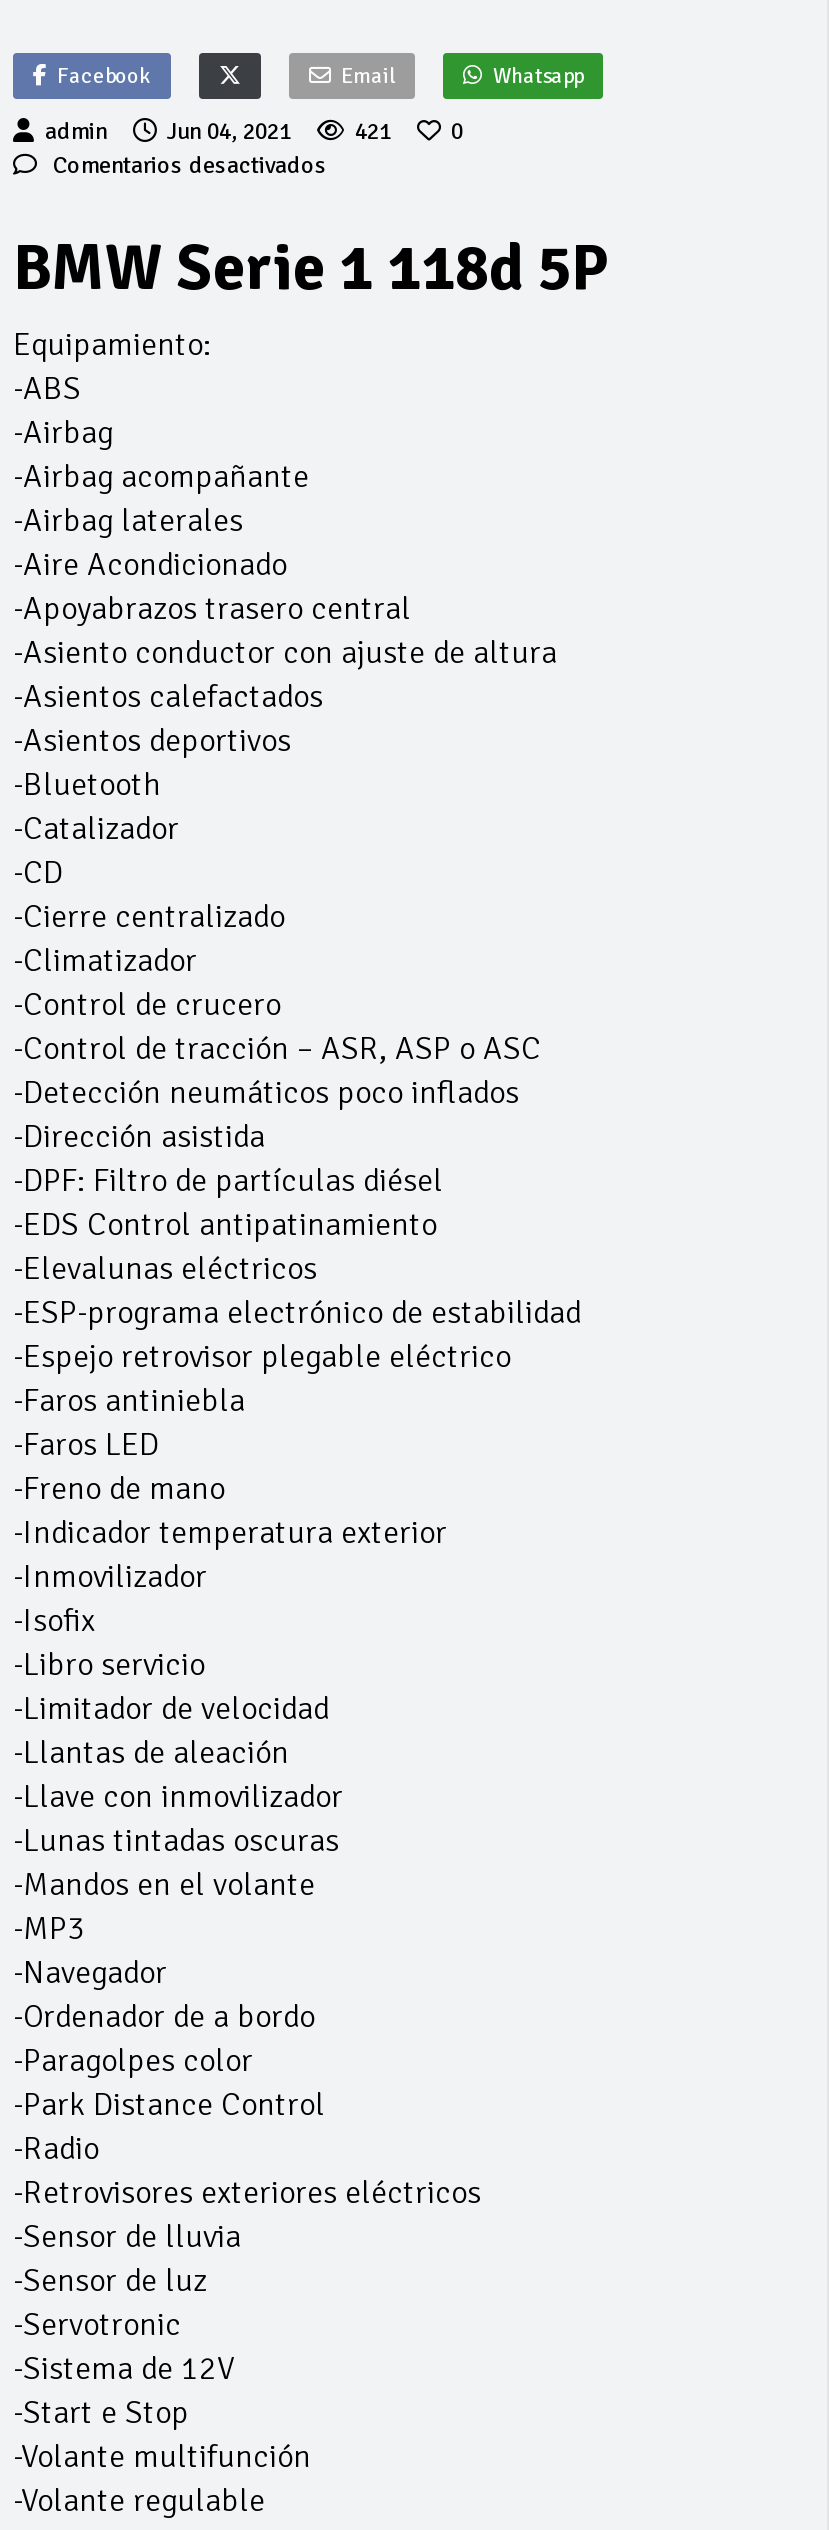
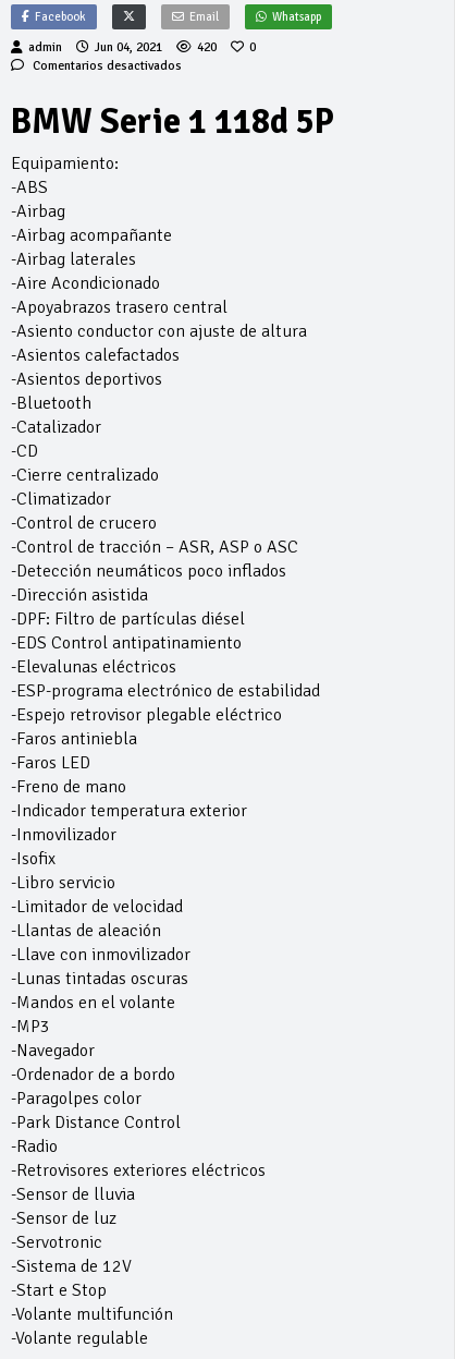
[355,117,463,147] 421 0 -> [197,39,256,55] 420 0

